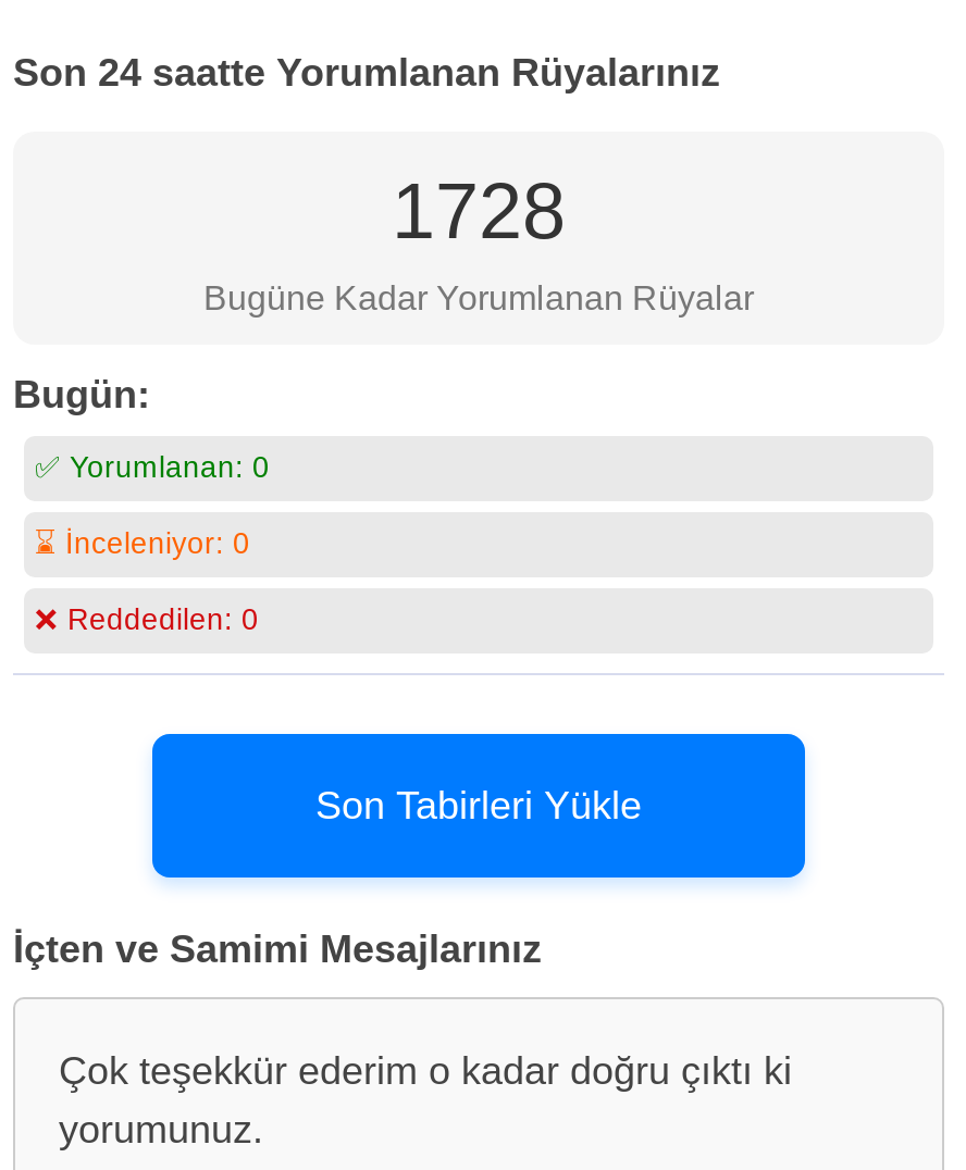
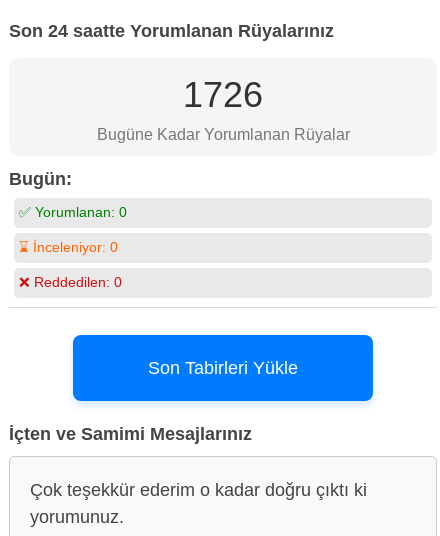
[392,166,566,255] 1728 -> [183,74,263,115] 1726

